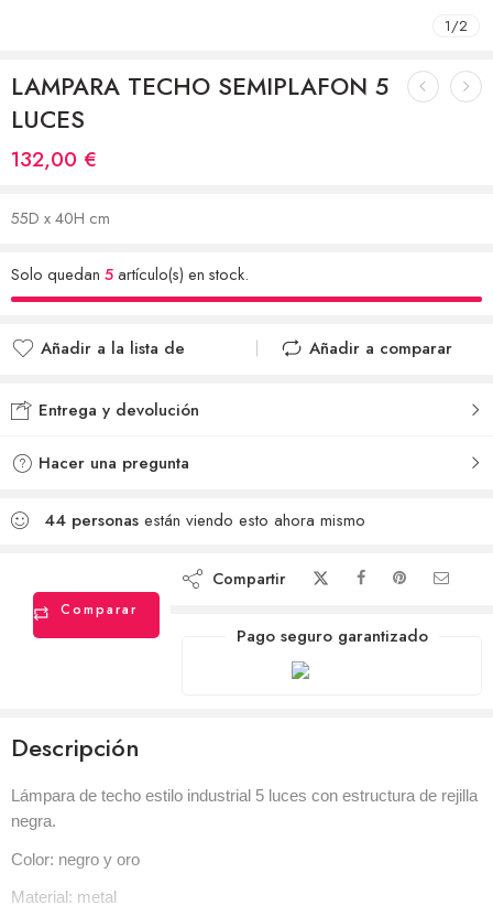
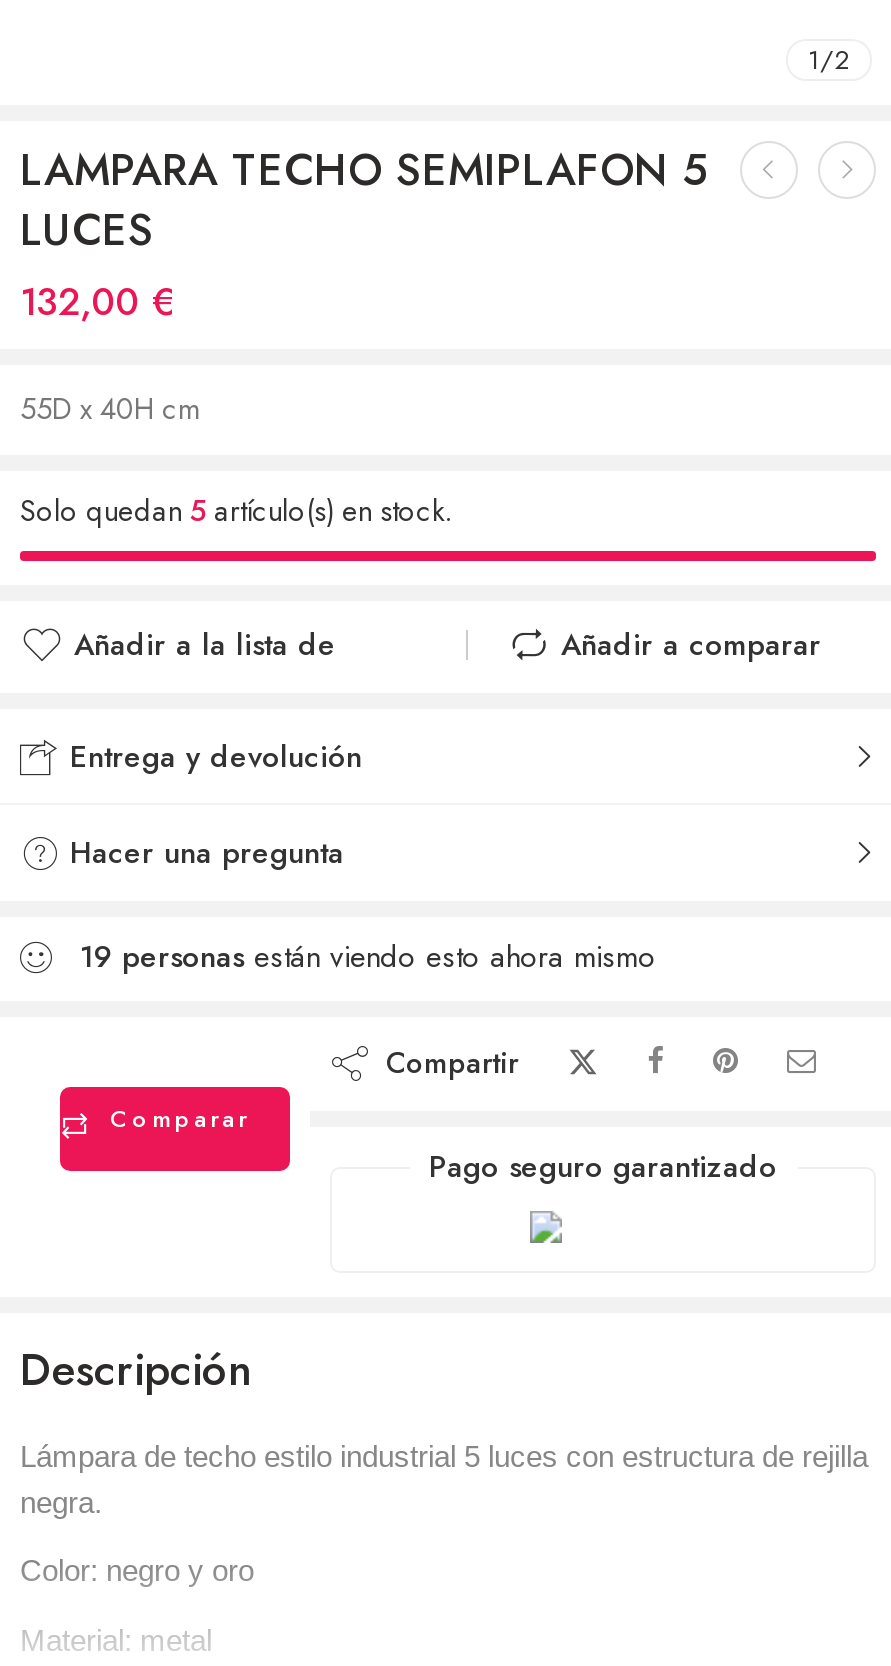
[44,509,365,533] 44 personas están viendo esto ahora mismo -> [80,936,656,980] 19 personas están viendo esto ahora mismo

